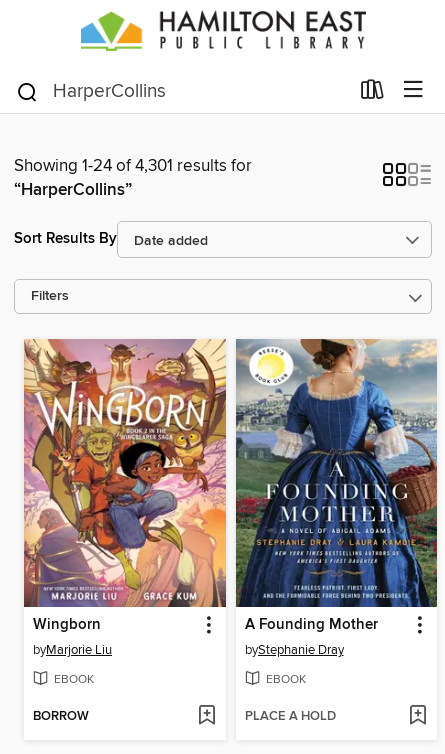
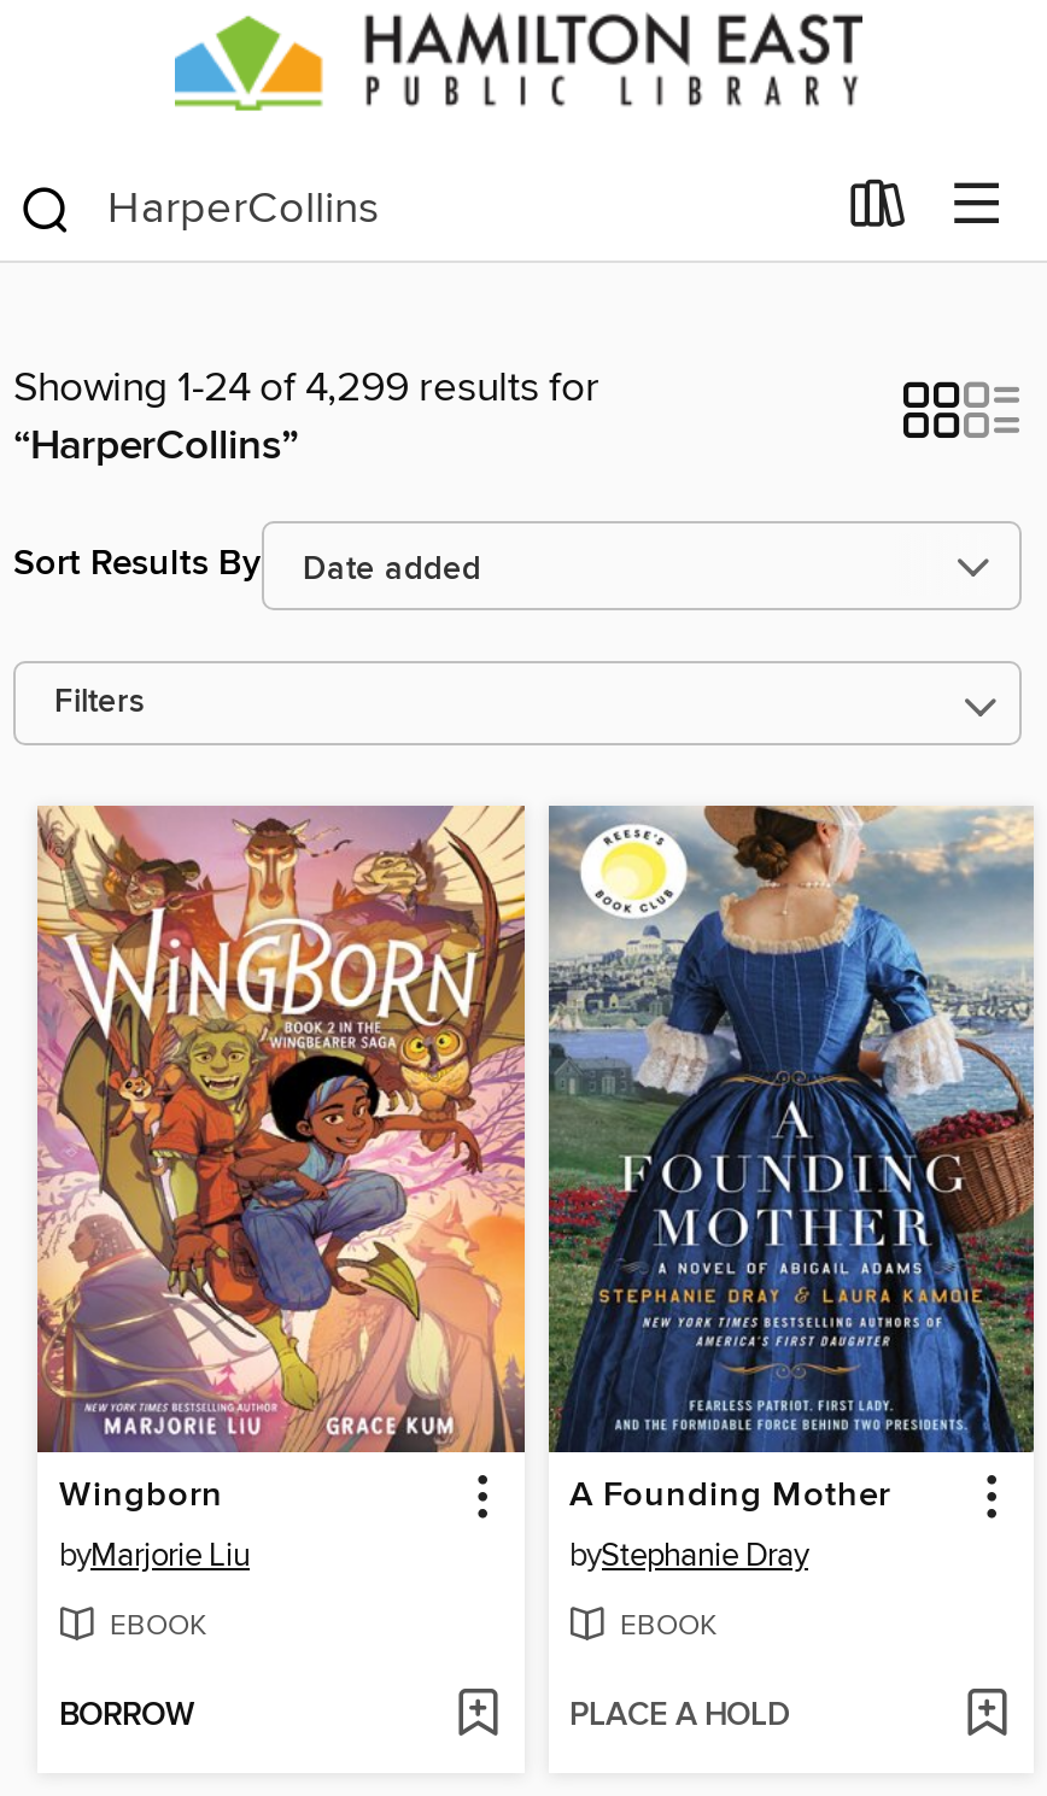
[14,155,252,177] Showing 1-24 of 4,301 results for -> [13,361,599,414] Showing 1-24 of 4,299 results for

